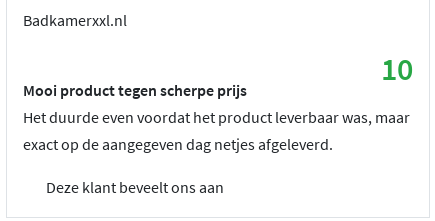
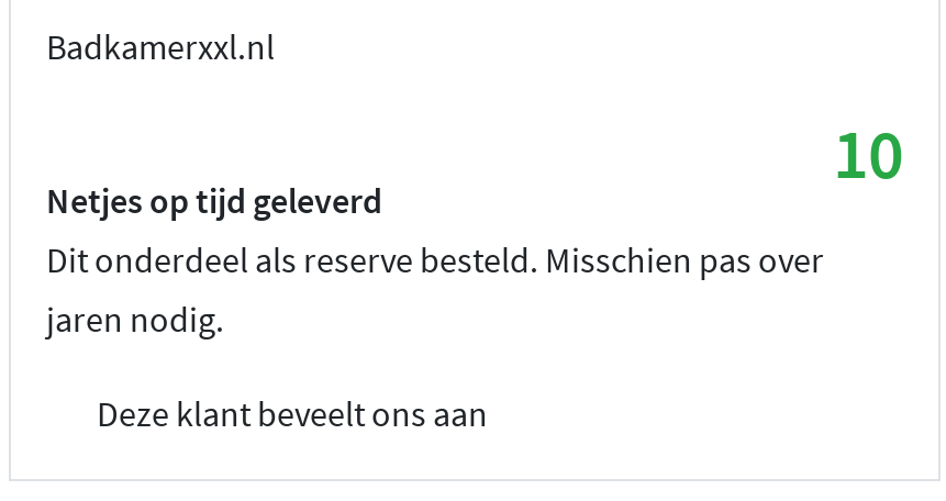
[23,79,410,153] Mooi product tegen scherpe prijs | Het duurde even voordat het product leverbaar was, maar | exact op de aangegeven dag netjes afgeleverd. -> [46,177,824,339] Netjes op tijd geleverd | Dit onderdeel als reserve besteld. Misschien pas over | jaren nodig.

